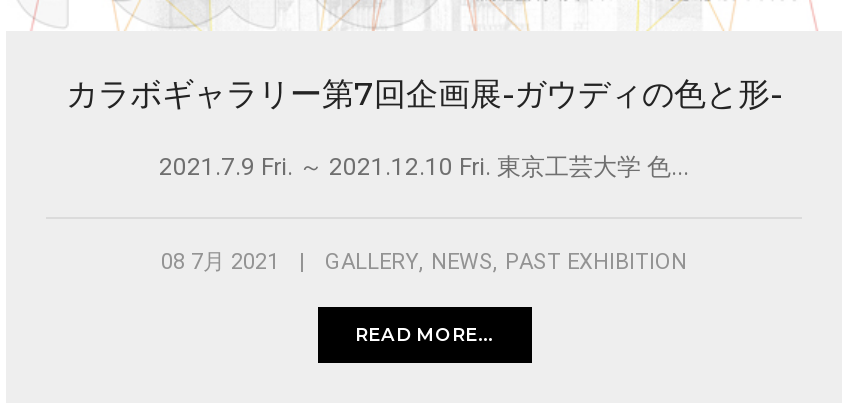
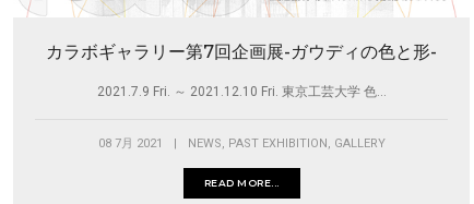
[325,249,687,275] GALLERY, NEWS, PAST EXHIBITION -> [187,136,385,150] NEWS, PAST EXHIBITION, GALLERY

